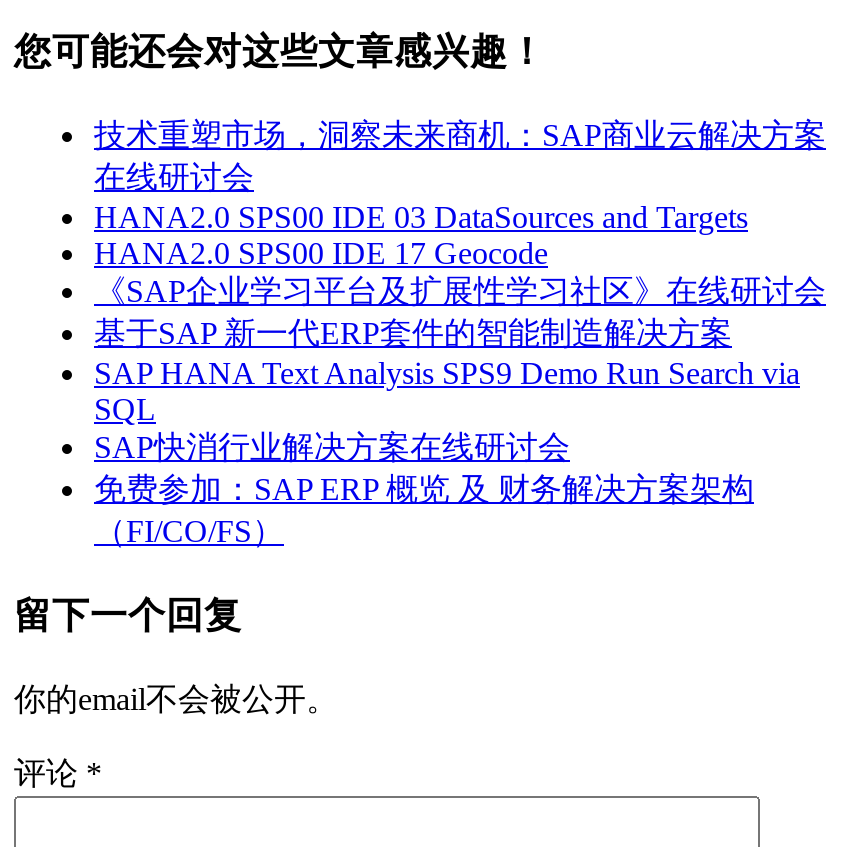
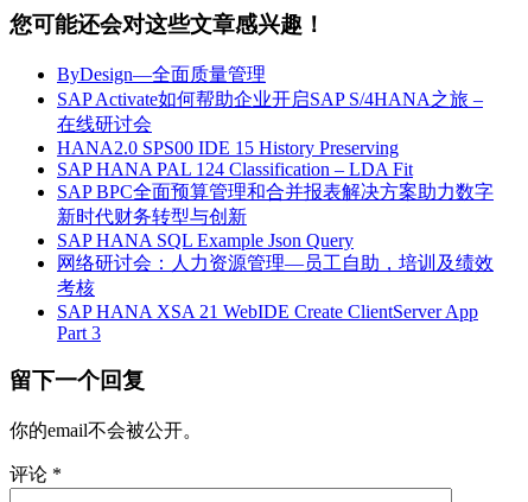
[94,117,826,151] 技术重塑市场，洞察未来商机：SAP商业云解决方案 -> [57,63,483,109] ByDesign—全面质量管理 | SAP Activate如何帮助企业开启SAP S/4HANA之旅 –
[94,199,826,547] HANA2.0 SPS00 IDE 03 DataSources and Targets | HANA2.0 SPS00 IDE 17 Geocode | 《SAP企业学习平台及扩展性学习社区》在线研讨会 | 基于SAP 新一代ERP套件的智能制造解决方案 | SAP HANA Text Analysis SPS9 Demo Run Search via | SQL | SAP快消行业解决方案在线研讨会 | 免费参加：SAP ERP 概览 及 财务解决方案架构 | （FI/CO/FS） -> [57,137,494,342] HANA2.0 SPS00 IDE 15 History Preserving | SAP HANA PAL 124 Classification – LDA Fit | SAP BPC全面预算管理和合并报表解决方案助力数字 | 新时代财务转型与创新 | SAP HANA SQL Example Json Query | 网络研讨会：人力资源管理—员工自助，培训及绩效 | 考核 | SAP HANA XSA 21 WebIDE Create ClientServer App | Part 3

